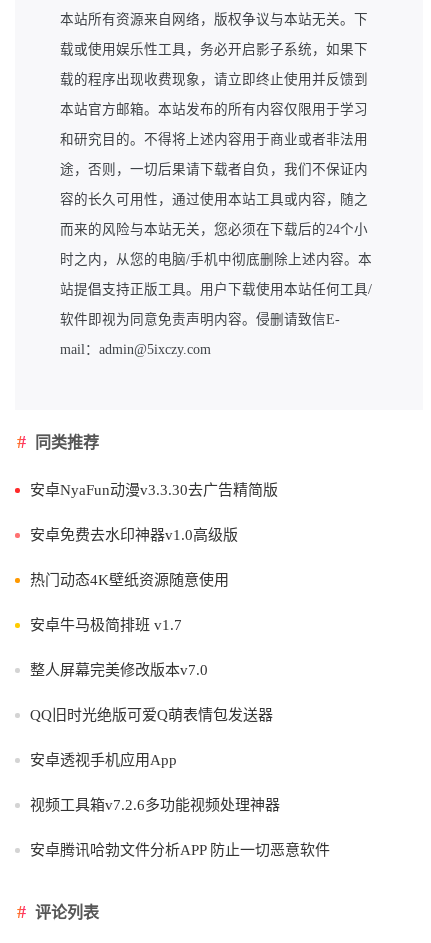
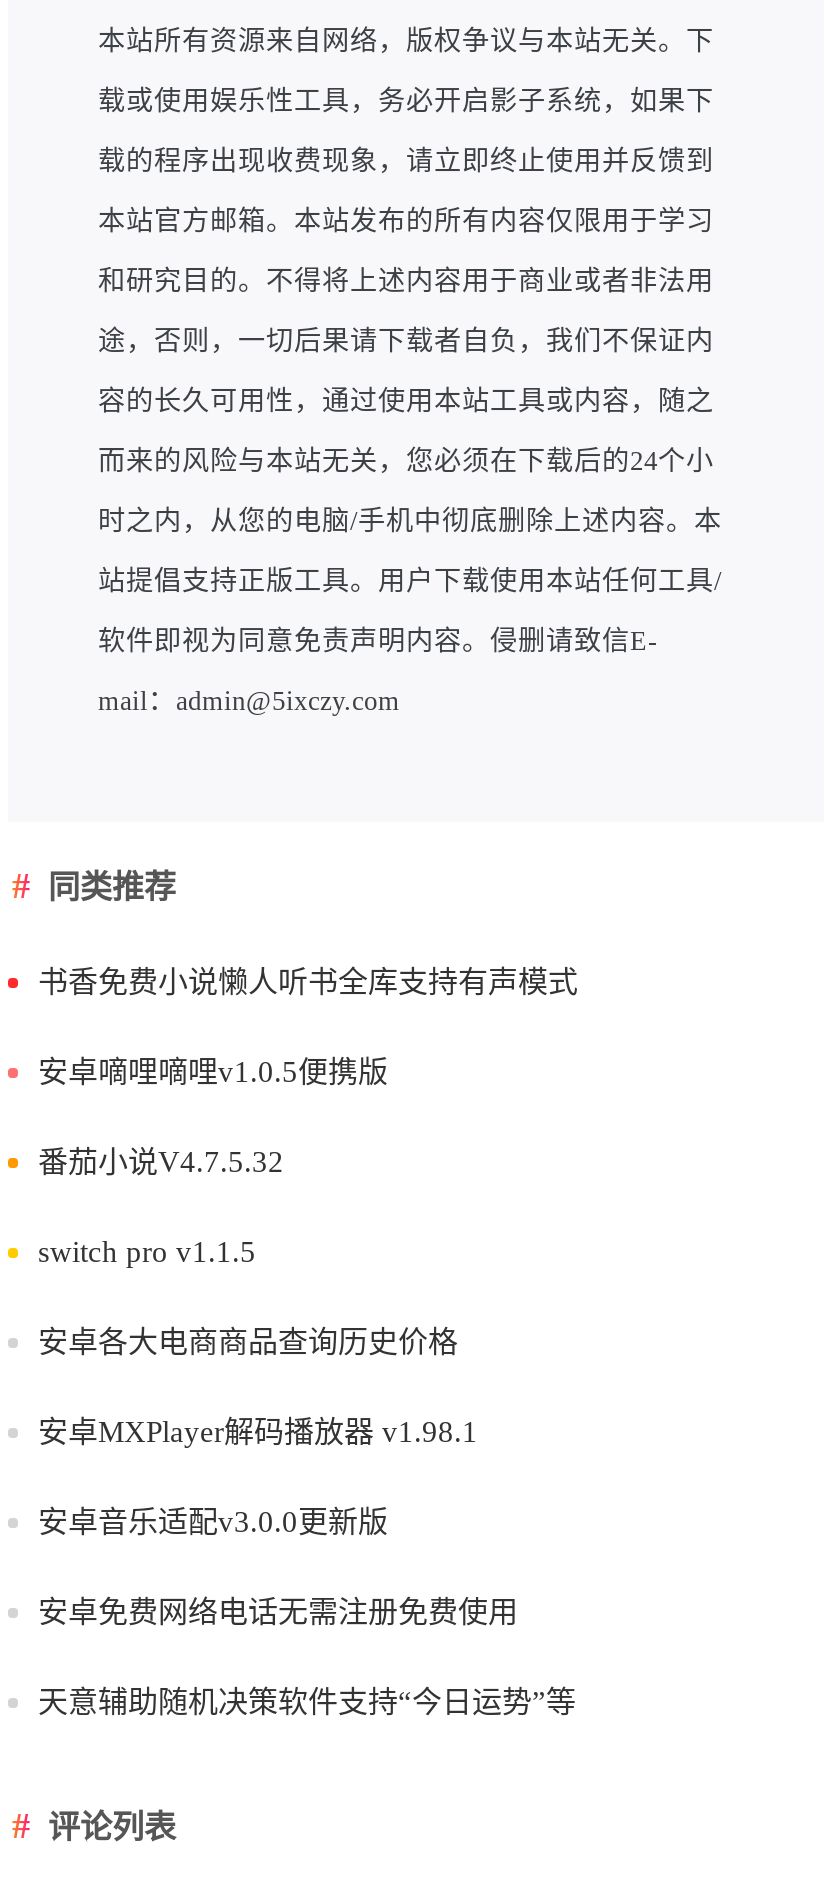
[30,482,278,498] 安卓NyaFun动漫v3.3.30去广告精简版 -> [38,967,578,999] 书香免费小说懒人听书全库支持有声模式
[30,527,238,543] 安卓免费去水印神器v1.0高级版 -> [38,1057,388,1089] 安卓嘀哩嘀哩v1.0.5便携版
[30,572,229,588] 热门动态4K壁纸资源随意使用 -> [38,1147,284,1179] 番茄小说V4.7.5.32
[30,617,182,633] 安卓牛马极简排班 v1.7 -> [38,1237,256,1269] switch pro v1.1.5
[30,662,208,678] 整人屏幕完美修改版本v7.0 -> [38,1327,458,1359] 安卓各大电商商品查询历史价格
[30,707,273,723] QQ旧时光绝版可爱Q萌表情包发送器 -> [38,1417,478,1449] 安卓MXPlayer解码播放器 v1.98.1
[30,752,177,768] 安卓透视手机应用App -> [38,1507,388,1539] 安卓音乐适配v3.0.0更新版
[30,797,280,813] 视频工具箱v7.2.6多功能视频处理神器 -> [38,1597,518,1629] 安卓免费网络电话无需注册免费使用
[30,842,330,858] 安卓腾讯哈勃文件分析APP 防止一切恶意软件 -> [38,1687,576,1719] 天意辅助随机决策软件支持“今日运势”等

